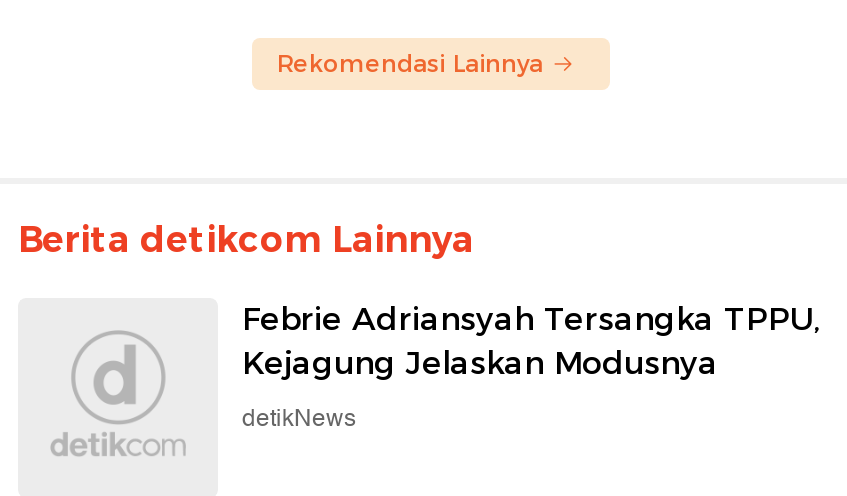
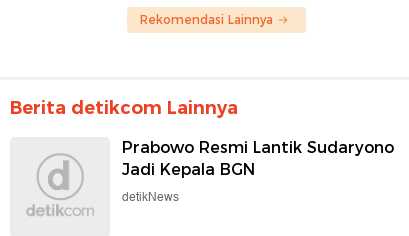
[242,301,822,383] Febrie Adriansyah Tersangka TPPU, | Kejagung Jelaskan Modusnya -> [122,138,394,179] Prabowo Resmi Lantik Sudaryono | Jadi Kepala BGN

